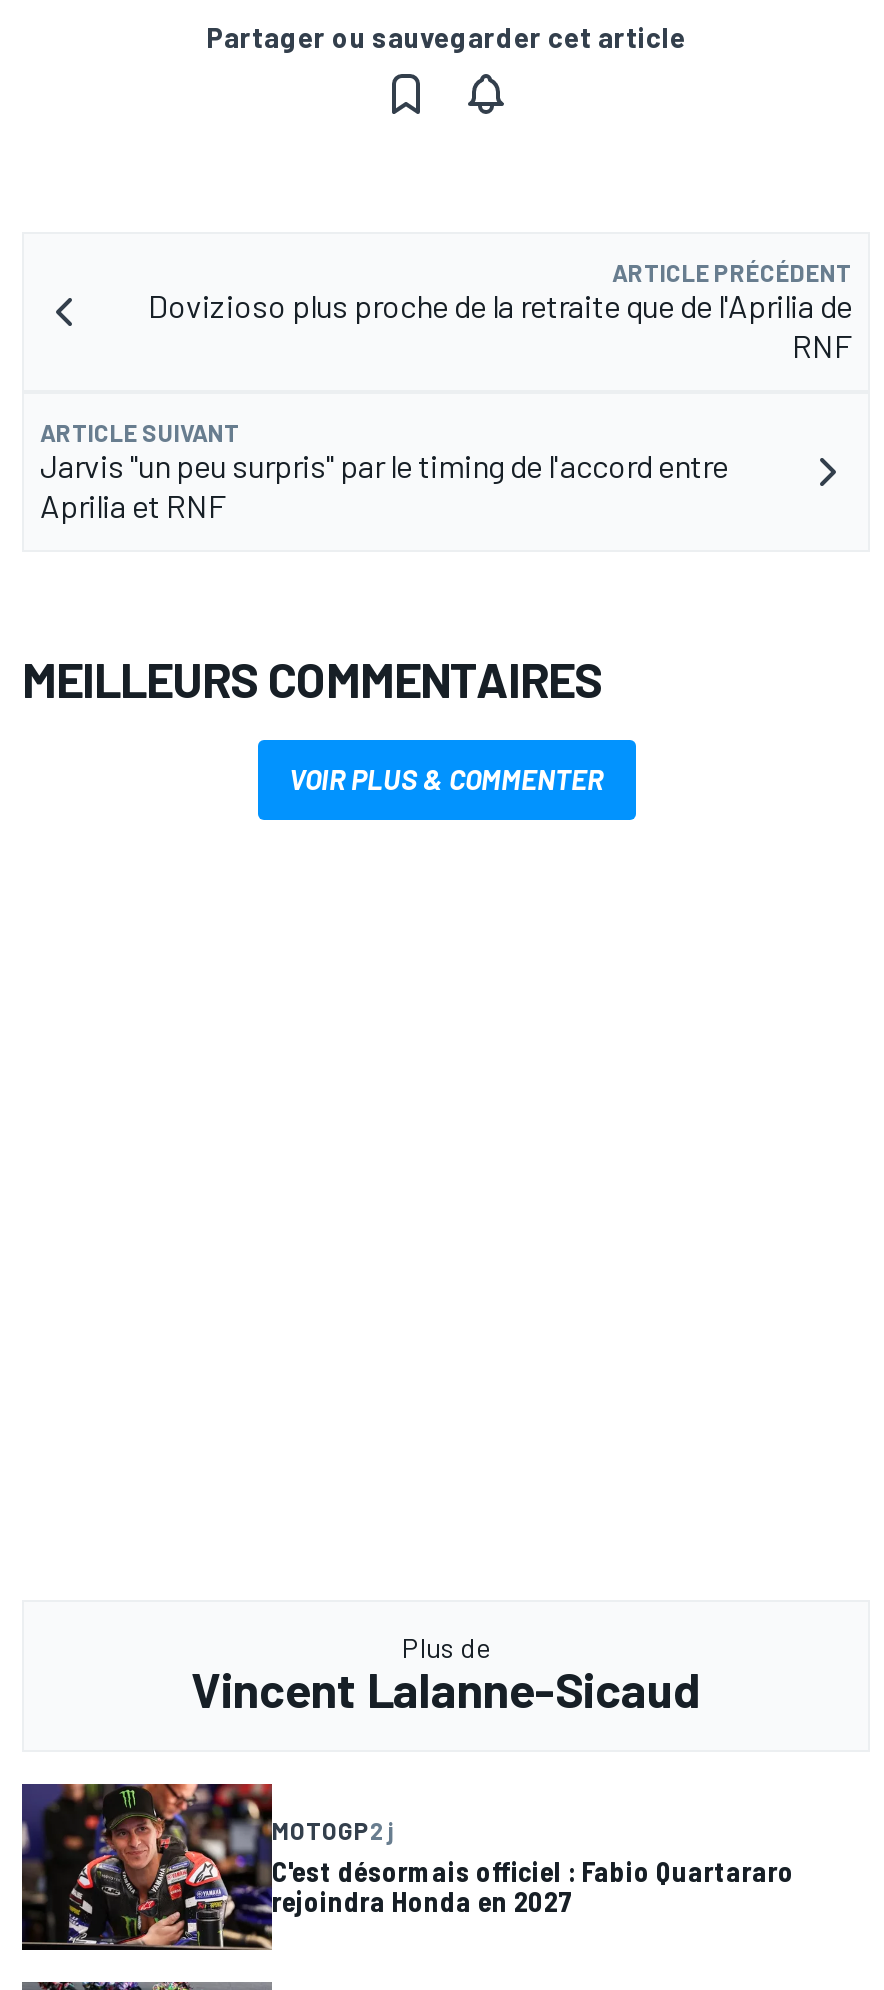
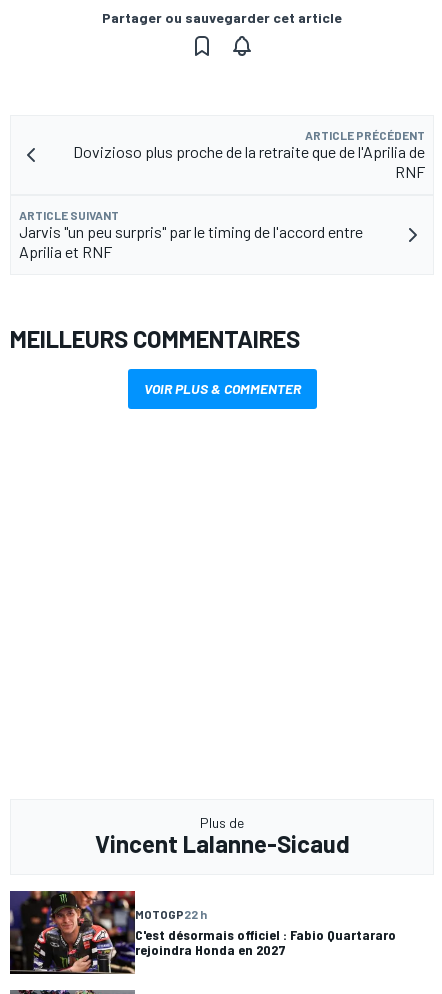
[272,1817,394,1845] MOTOGP2 j -> [135,907,207,921] MOTOGP22 h

